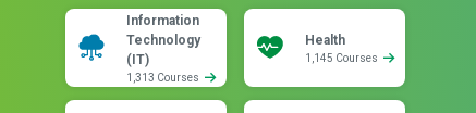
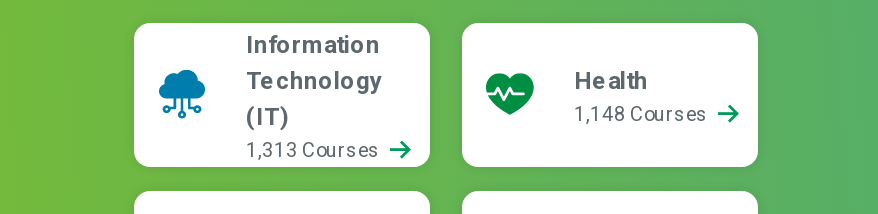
[305,52,380,64] 1,145 Courses -> [574,103,712,125] 1,148 Courses

